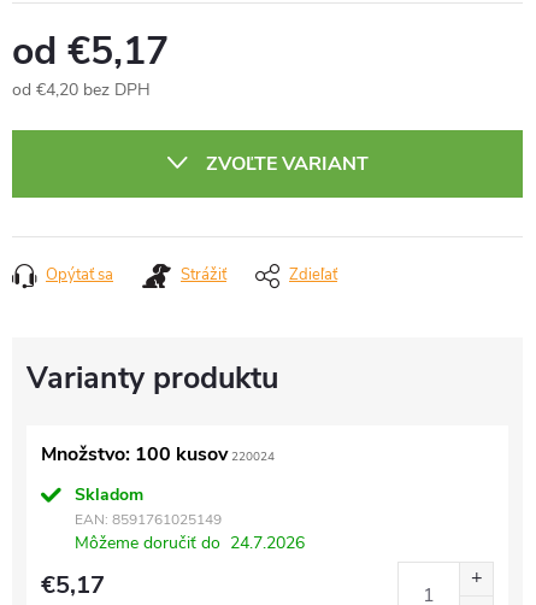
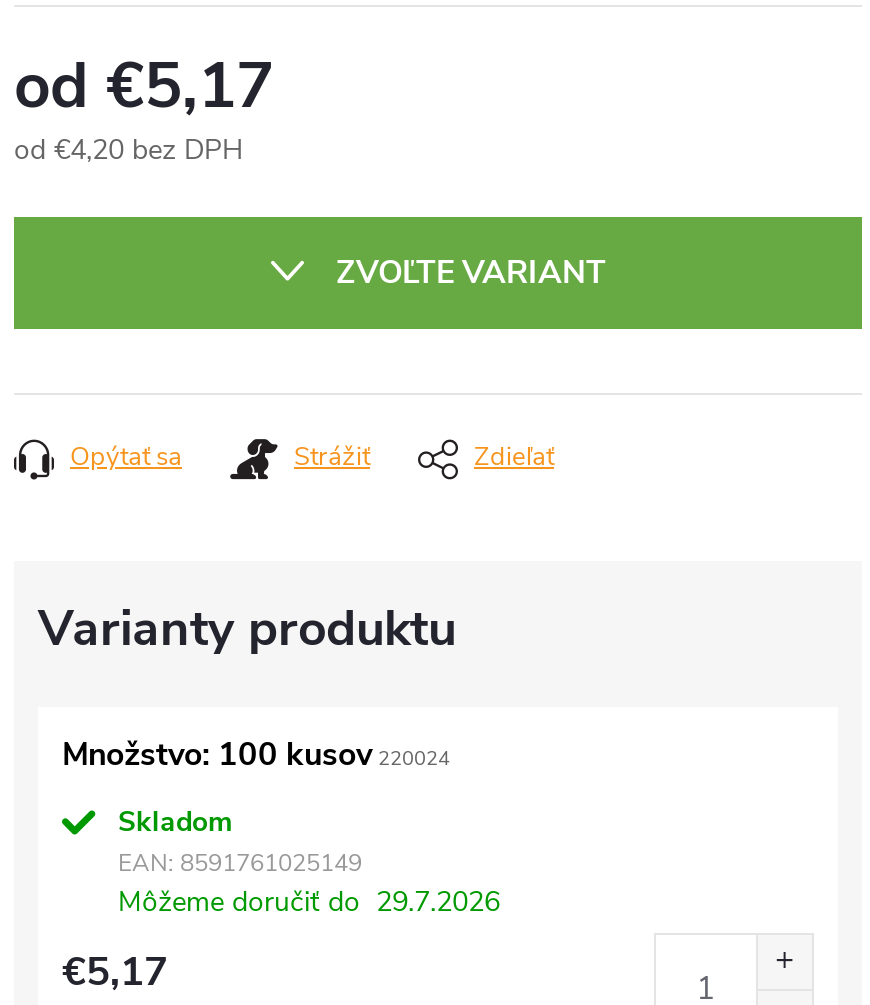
[75,531,305,554] Môžeme doručiť do 24.7.2026 -> [118,883,500,921] Môžeme doručiť do 29.7.2026

